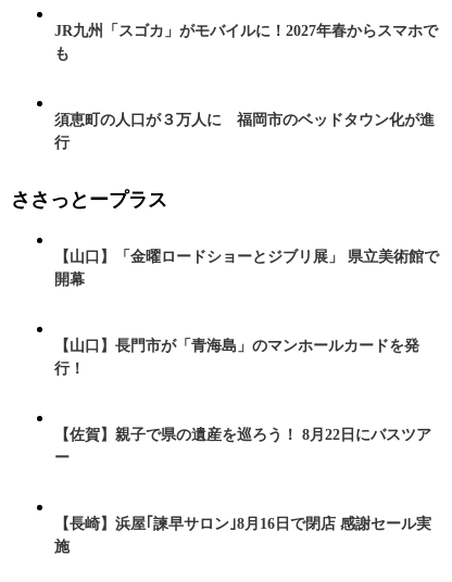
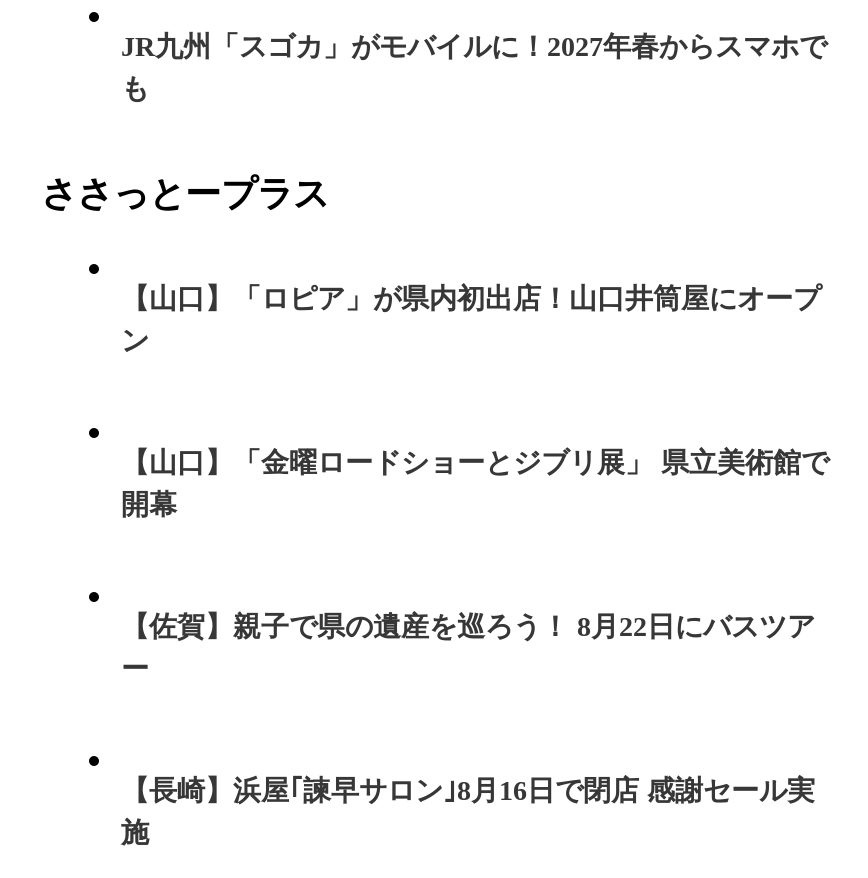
[54,112,435,151] 須恵町の人口が３万人に 福岡市のベッドタウン化が進 | 行 -> none
none -> [121,283,821,355] 【山口】「ロピア」が県内初出店！山口井筒屋にオープ | ン
[54,337,419,376] 【山口】長門市が「青海島」のマンホールカードを発 | 行！ -> none

